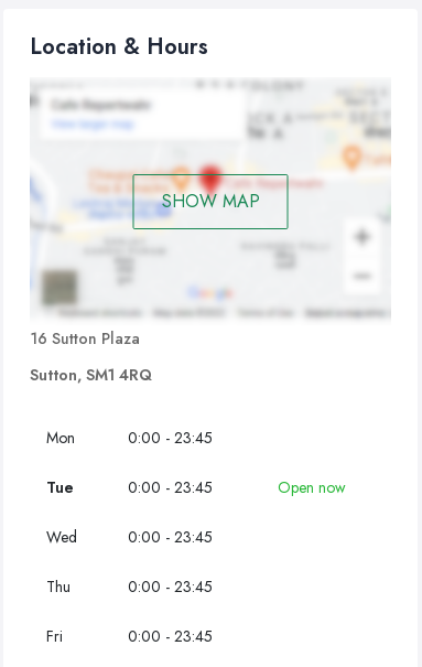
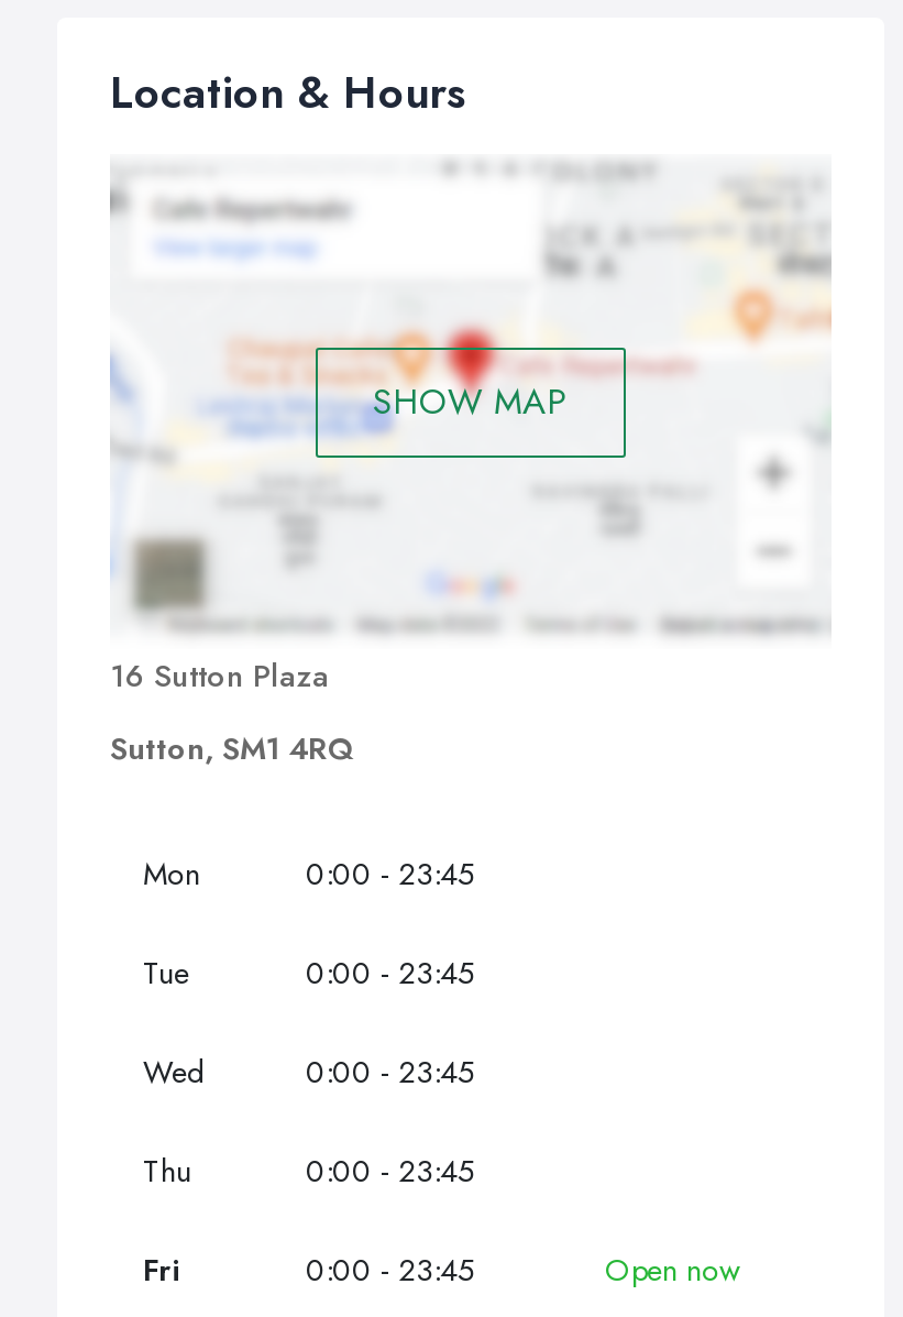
moved [278,476,346,498] -> [605,1248,741,1292]: Open now

